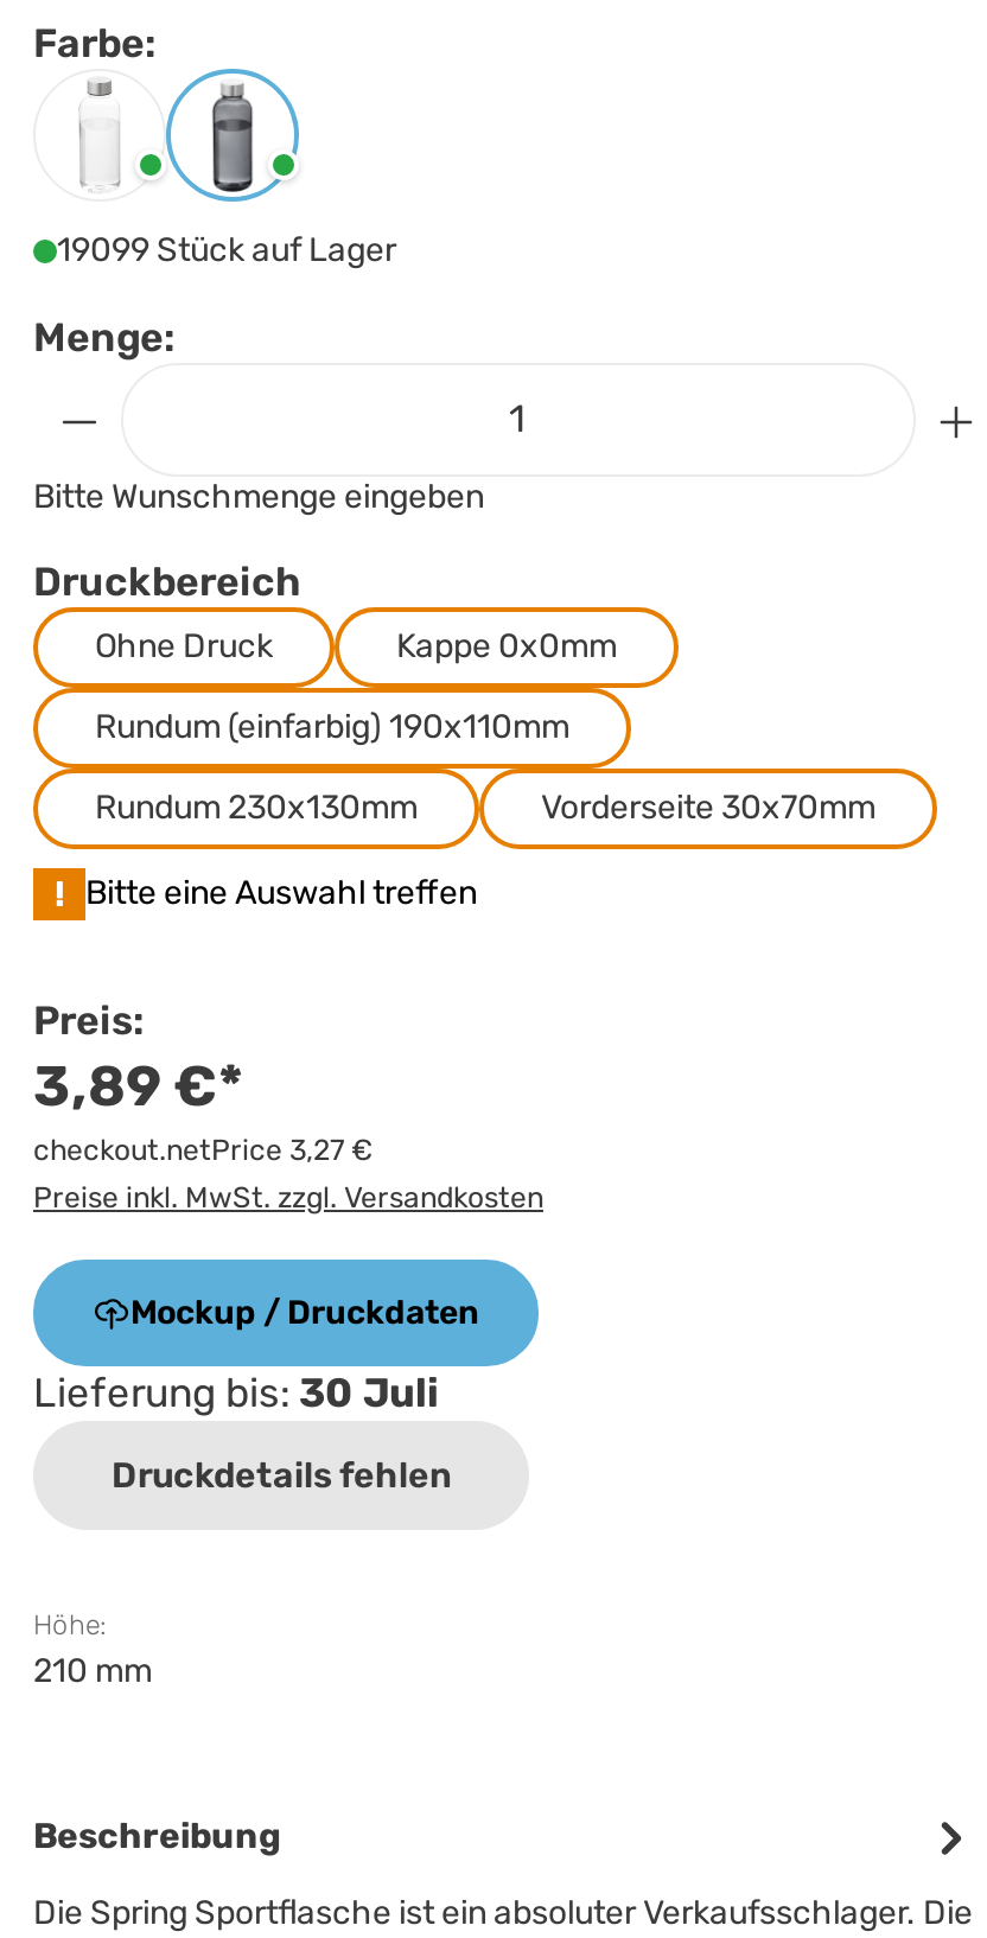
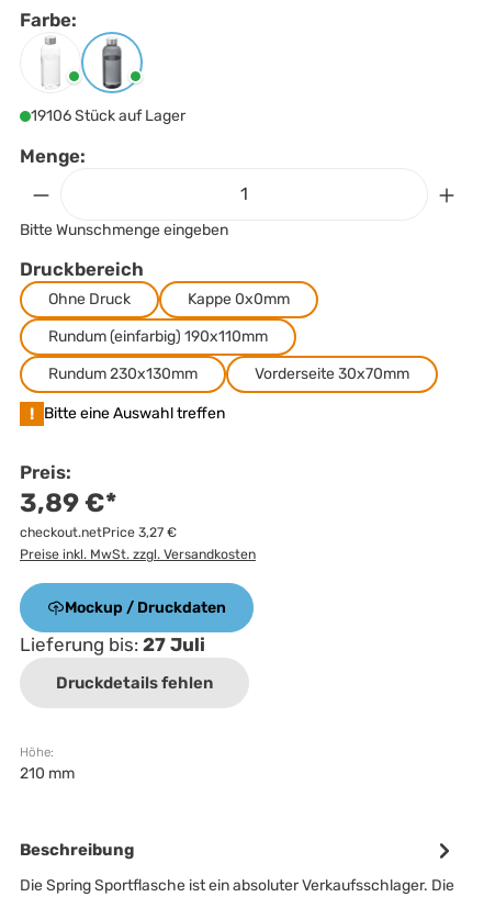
[57,230,396,270] 19099 Stück auf Lager -> [31,106,185,125] 19106 Stück auf Lager
[33,1369,439,1416] Lieferung bis: 30 Juli -> [20,633,205,655] Lieferung bis: 27 Juli

